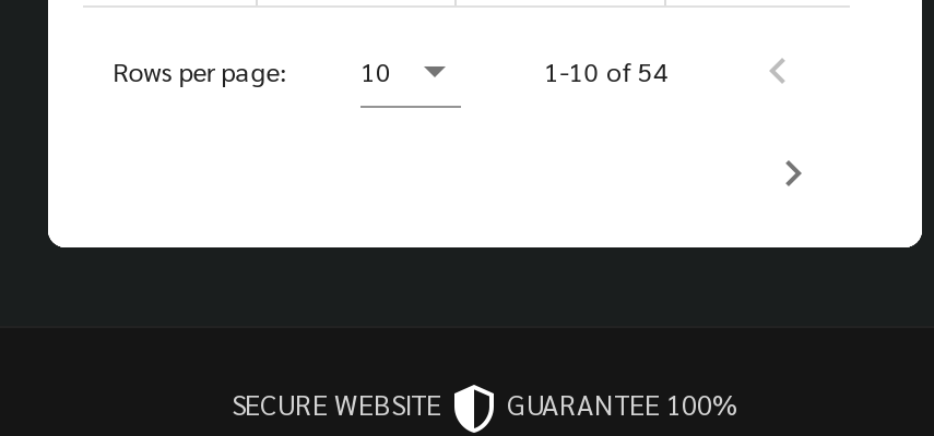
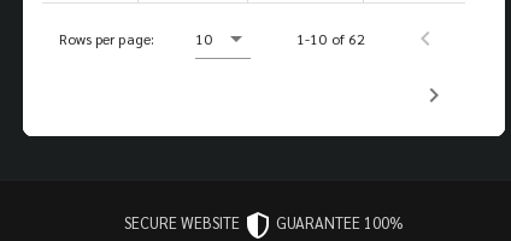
[544,53,669,88] 1-10 of 54 -> [296,29,365,48] 1-10 of 62

